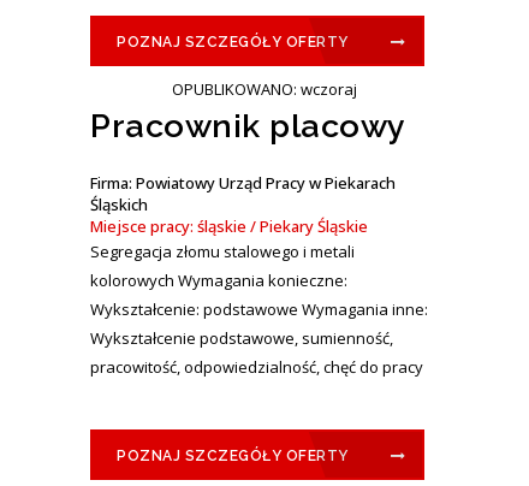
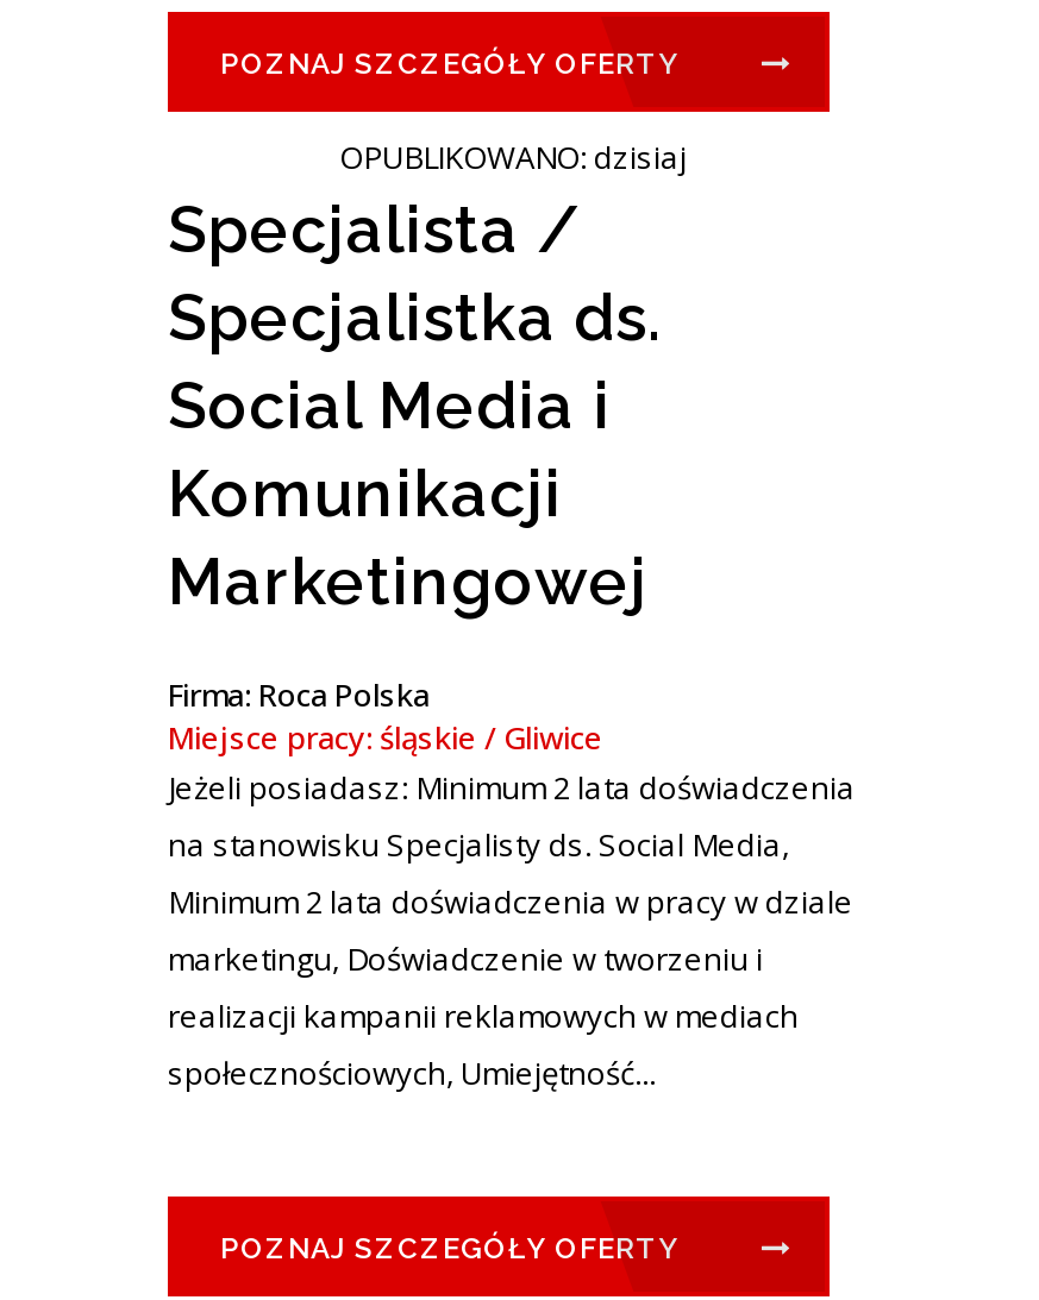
[90,78,406,144] OPUBLIKOWANO: wczoraj | Pracownik placowy -> [168,136,687,618] OPUBLIKOWANO: dzisiaj | Specjalista / | Specjalistka ds. | Social Media i | Komunikacji | Marketingowej
[90,172,428,378] Firma: Powiatowy Urząd Pracy w Piekarach | Śląskich | Miejsce pracy: śląskie / Piekary Śląskie | Segregacja złomu stalowego i metali | kolorowych Wymagania konieczne: | Wykształcenie: podstawowe Wymagania inne: | Wykształcenie podstawowe, sumienność, | pracowitość, odpowiedzialność, chęć do pracy -> [168,673,856,1094] Firma: Roca Polska | Miejsce pracy: śląskie / Gliwice | Jeżeli posiadasz: Minimum 2 lata doświadczenia | na stanowisku Specjalisty ds. Social Media, | Minimum 2 lata doświadczenia w pracy w dziale | marketingu, Doświadczenie w tworzeniu i | realizacji kampanii reklamowych w mediach | społecznościowych, Umiejętność...

